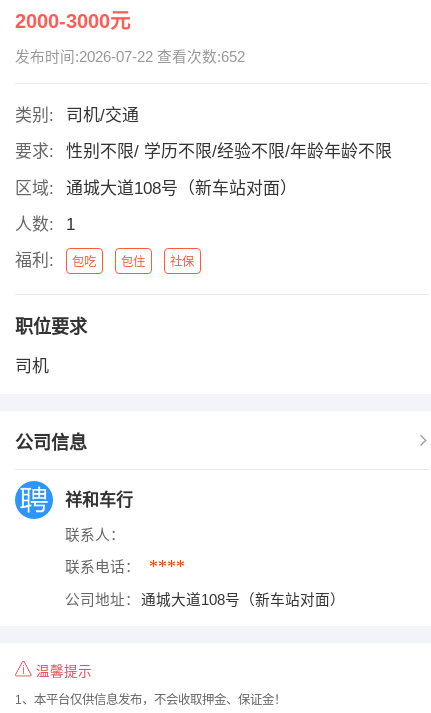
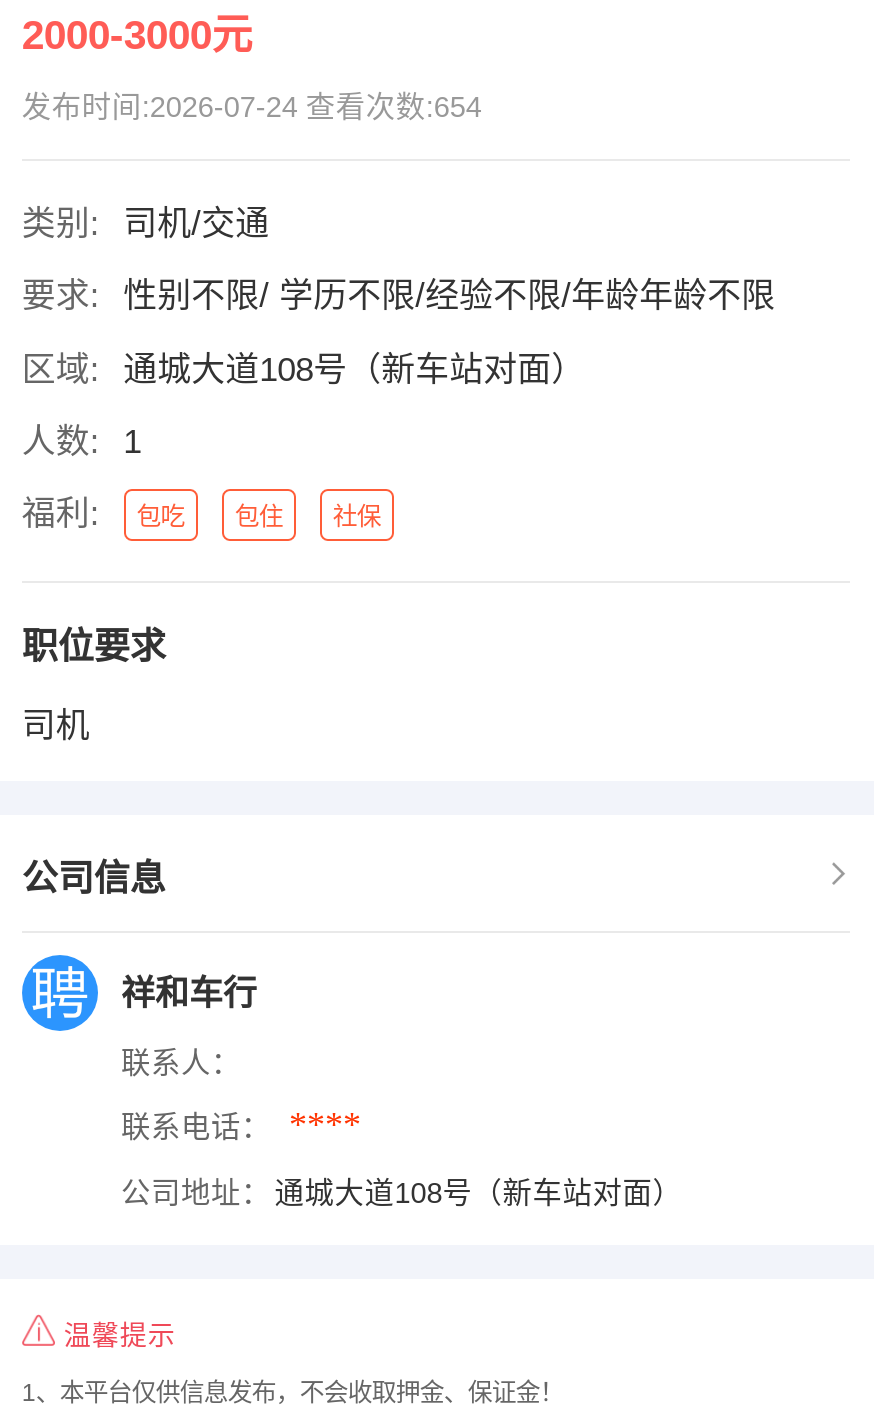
[15,49,245,65] 发布时间:2026-07-22 查看次数:652 -> [22,91,482,123] 发布时间:2026-07-24 查看次数:654

